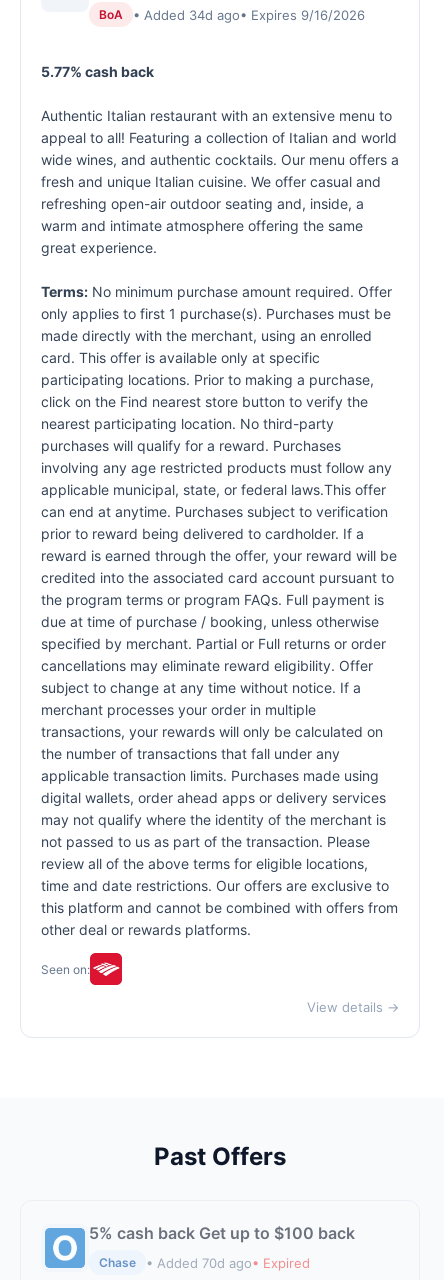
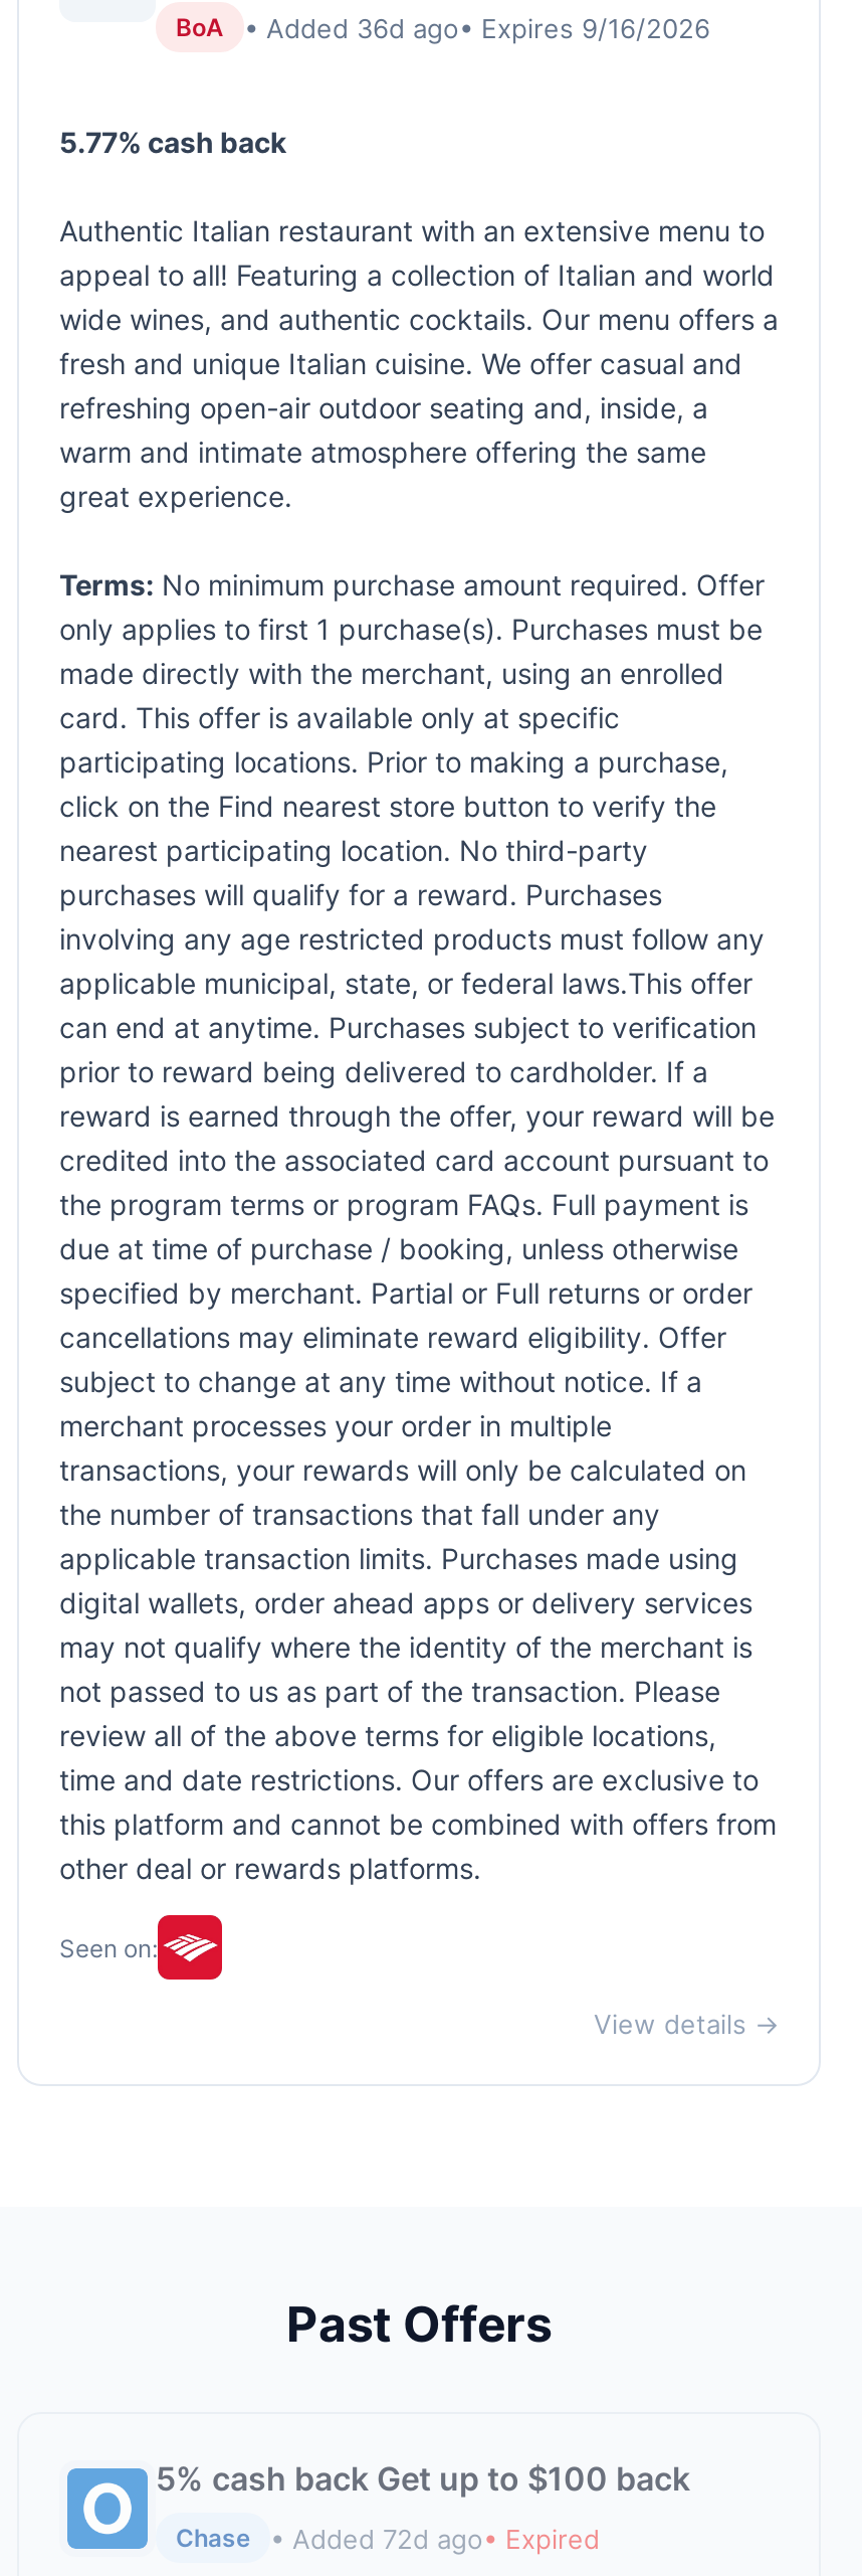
[133,6,365,22] • Added 34d ago• Expires 9/16/2026 -> [244,11,710,43] • Added 36d ago• Expires 9/16/2026
[146,1254,310,1270] • Added 70d ago• Expired -> [270,2522,600,2554] • Added 72d ago• Expired

